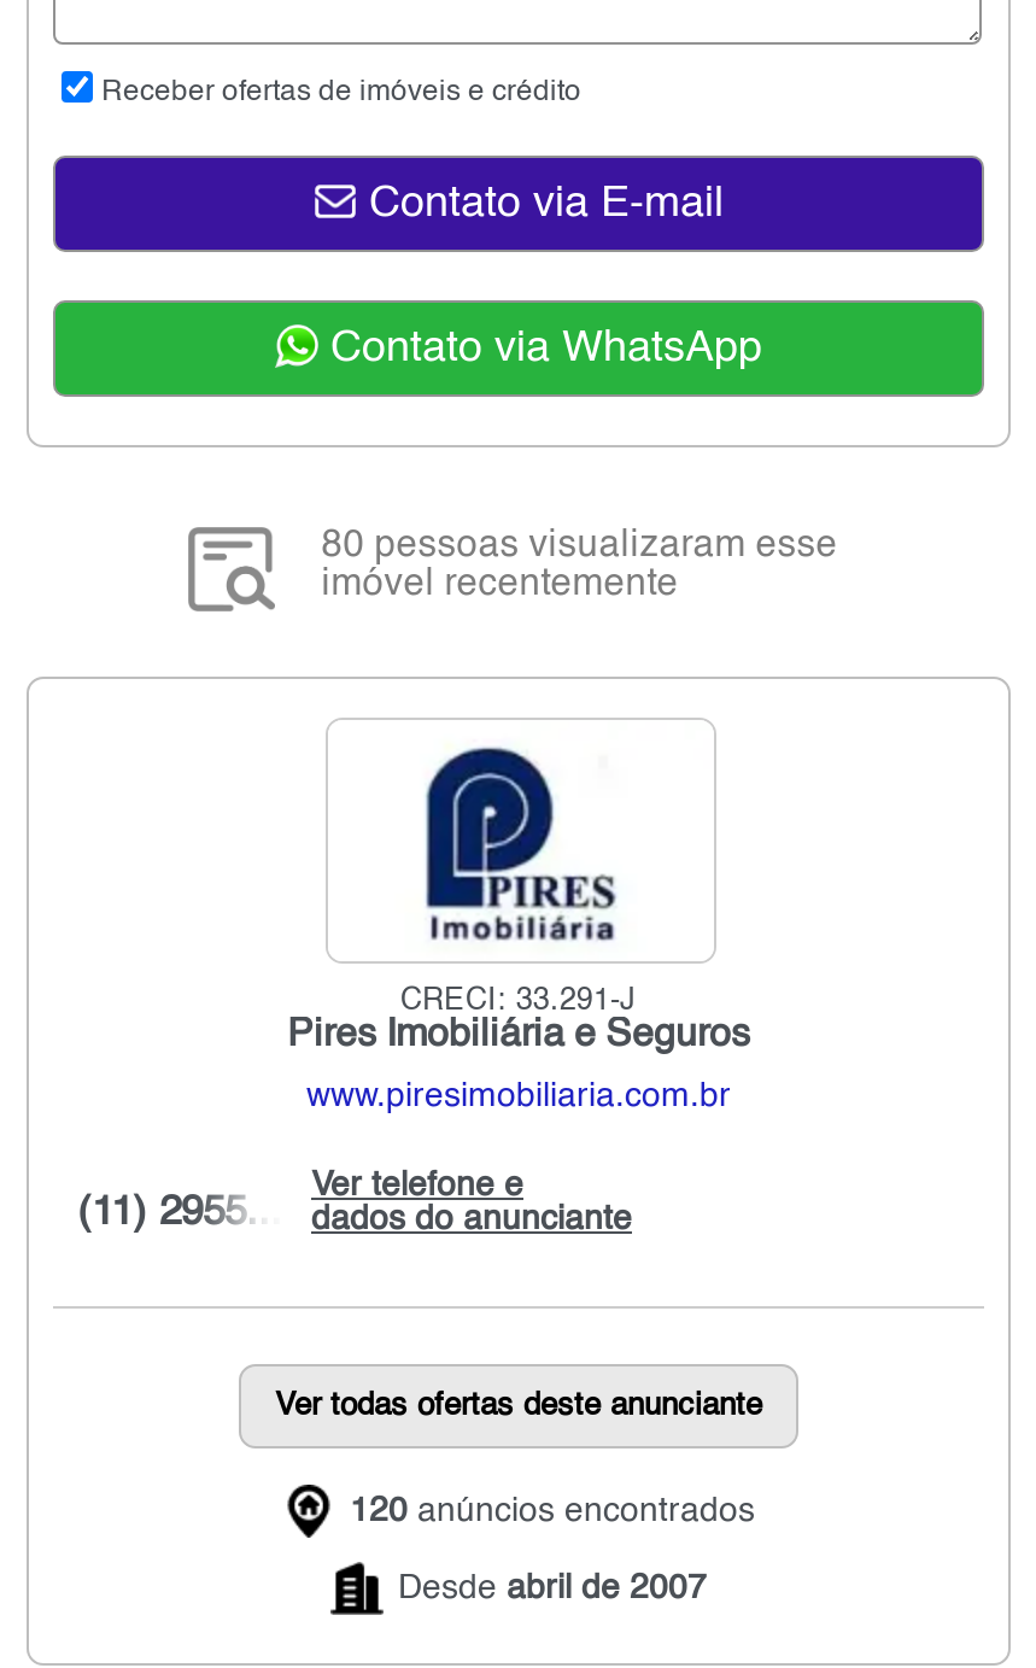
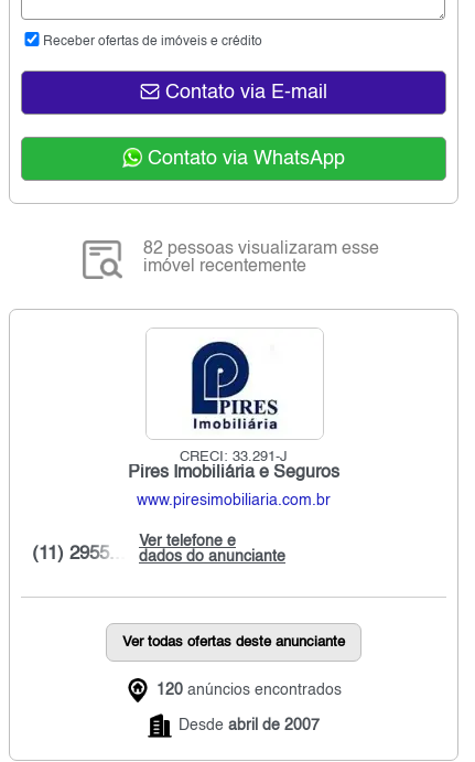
[321,527,837,565] 80 pessoas visualizaram esse -> [143,240,379,258] 82 pessoas visualizaram esse

